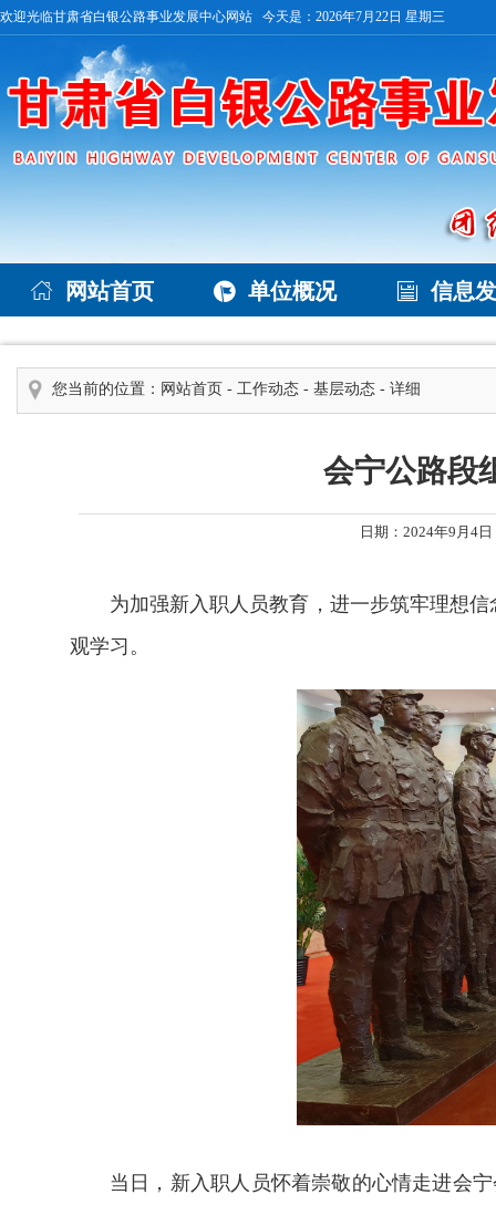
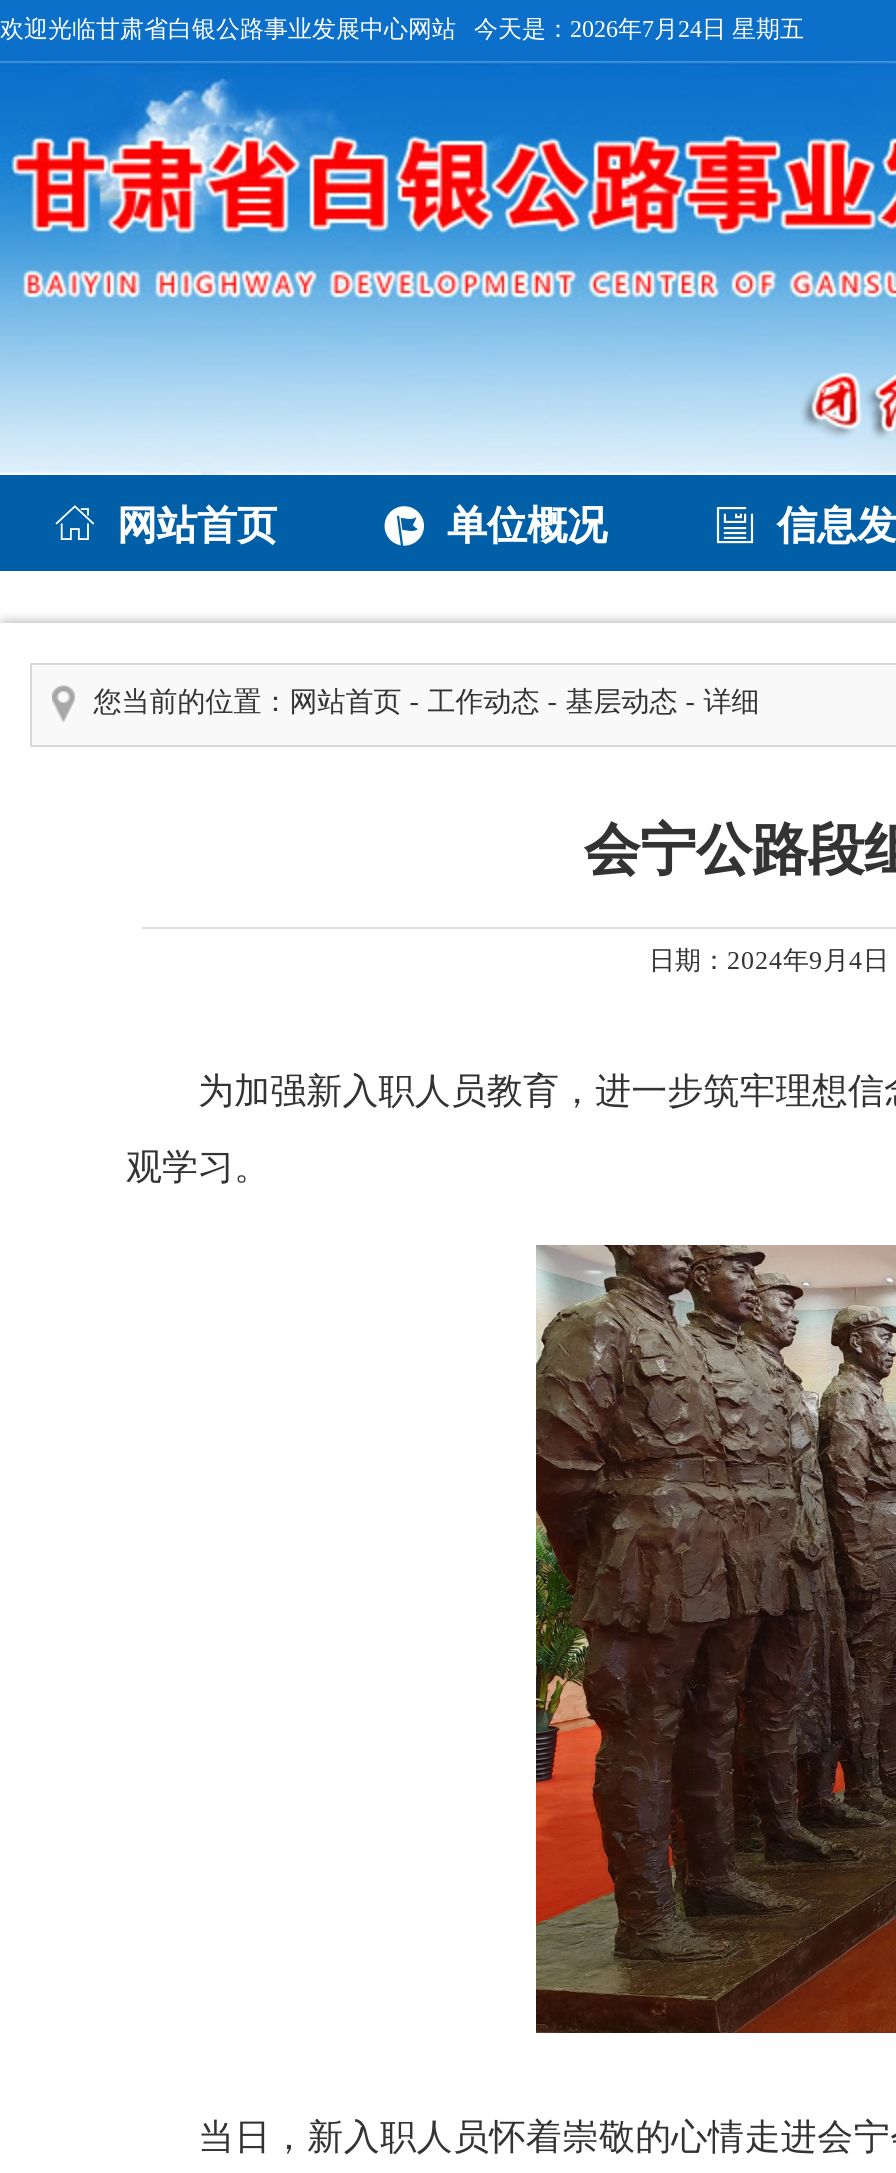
[0,9,445,24] 欢迎光临甘肃省白银公路事业发展中心网站 今天是：2026年7月22日 星期三 -> [0,15,804,43] 欢迎光临甘肃省白银公路事业发展中心网站 今天是：2026年7月24日 星期五

